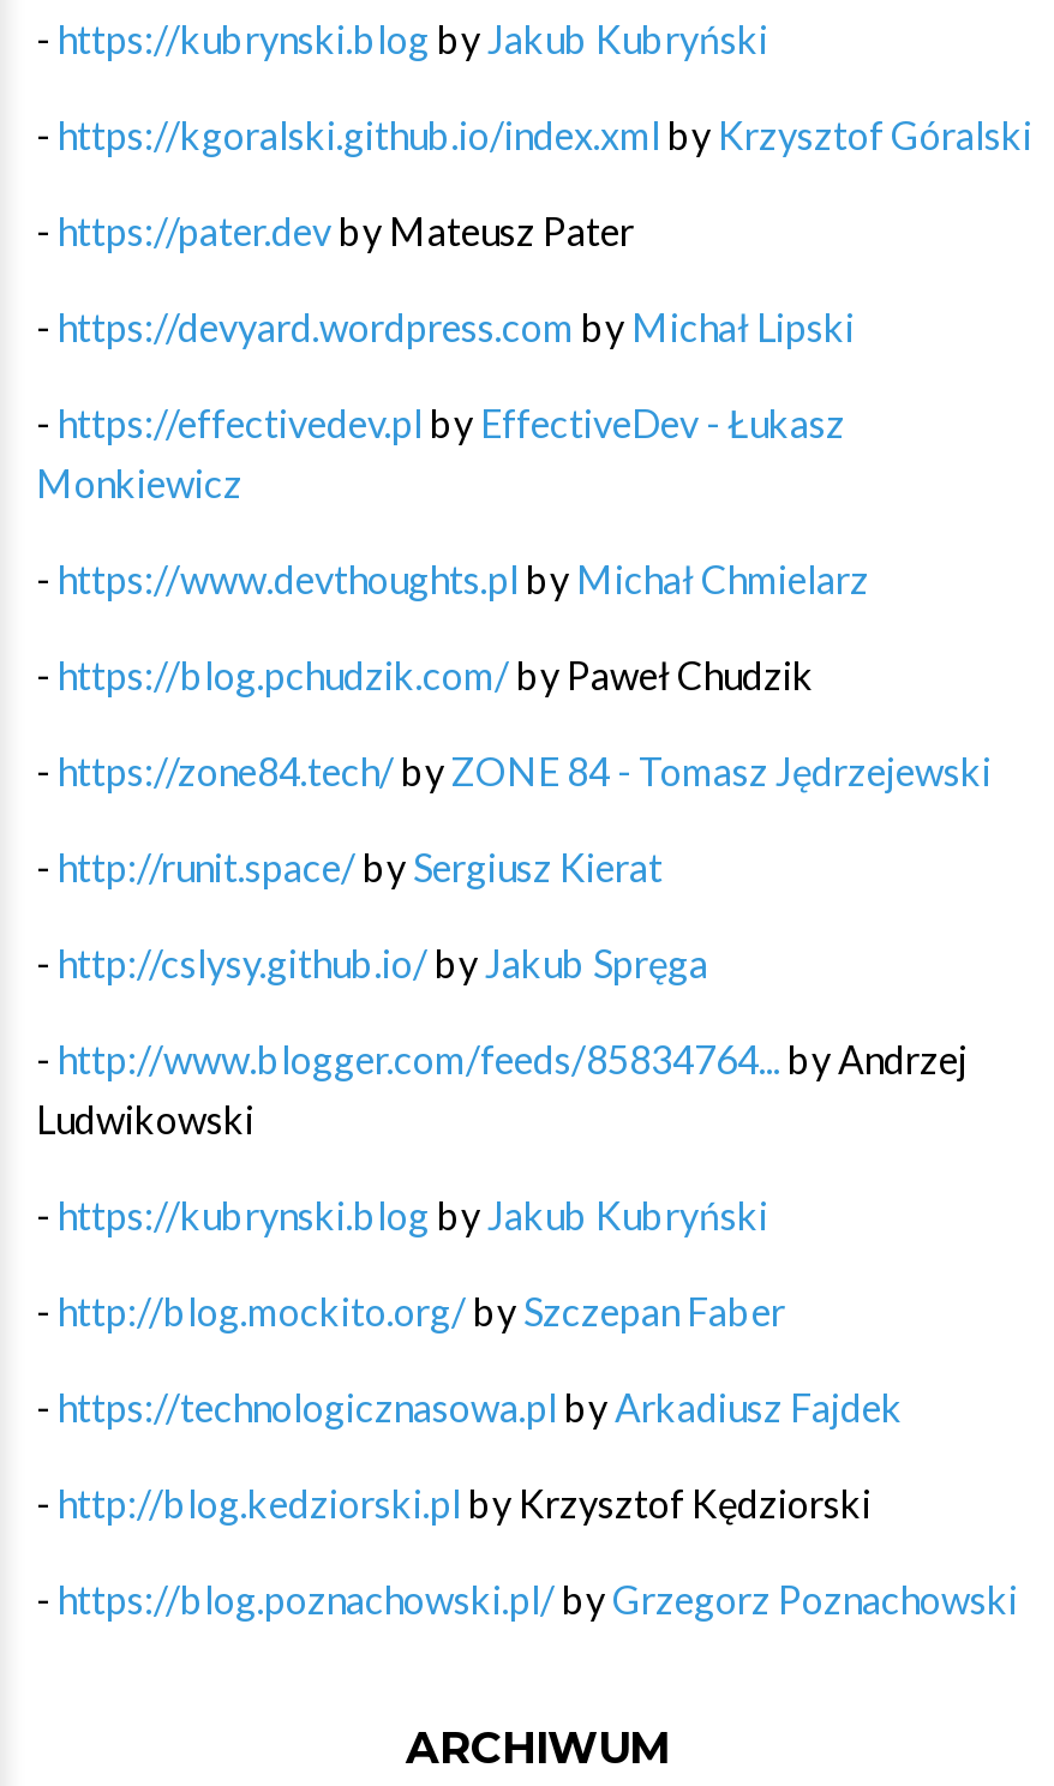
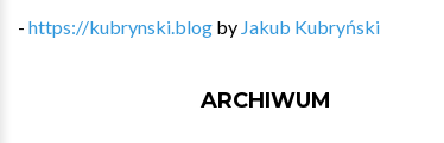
[36,110,1032,1620] - https://kgoralski.github.io/index.xml by Krzysztof Góralski | - https://pater.dev by Mateusz Pater | - https://devyard.wordpress.com by Michał Lipski | - https://effectivedev.pl by EffectiveDev - Łukasz | Monkiewicz | - https://www.devthoughts.pl by Michał Chmielarz | - https://blog.pchudzik.com/ by Paweł Chudzik | - https://zone84.tech/ by ZONE 84 - Tomasz Jędrzejewski | - http://runit.space/ by Sergiusz Kierat | - http://cslysy.github.io/ by Jakub Spręga | - http://www.blogger.com/feeds/85834764... by Andrzej | Ludwikowski | - https://kubrynski.blog by Jakub Kubryński | - http://blog.mockito.org/ by Szczepan Faber | - https://technologicznasowa.pl by Arkadiusz Fajdek | - http://blog.kedziorski.pl by Krzysztof Kędziorski | - https://blog.poznachowski.pl/ by Grzegorz Poznachowski -> none

